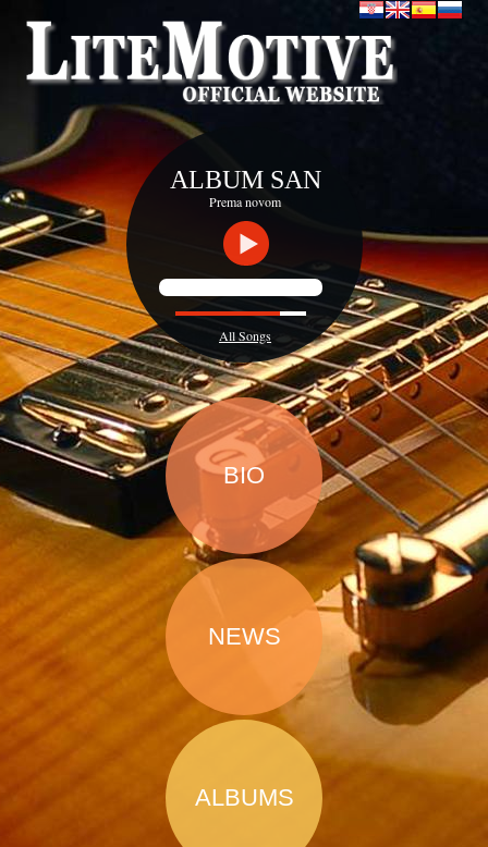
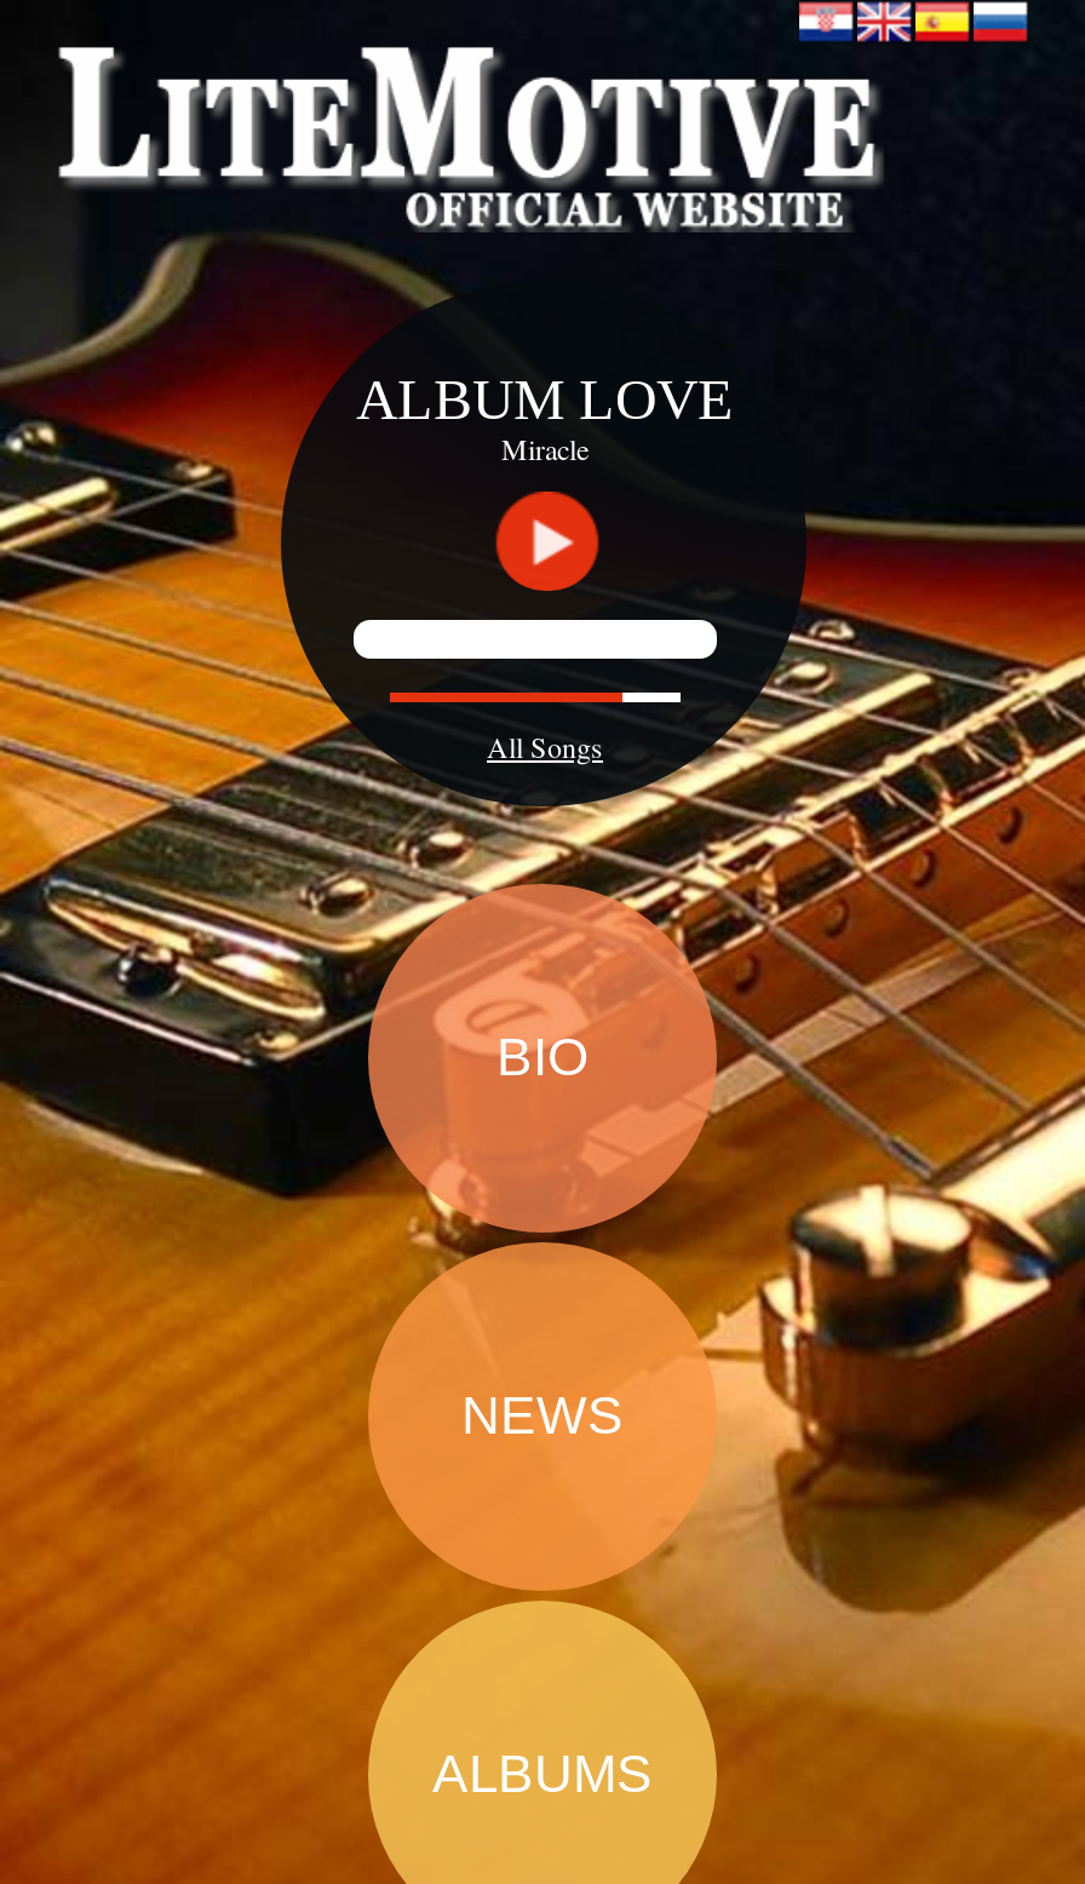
[169,165,321,210] ALBUM SAN | Prema novom -> [356,368,734,467] ALBUM LOVE | Miracle

